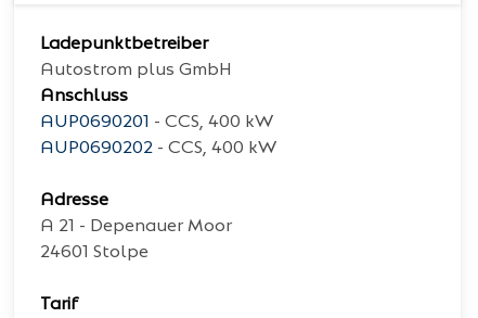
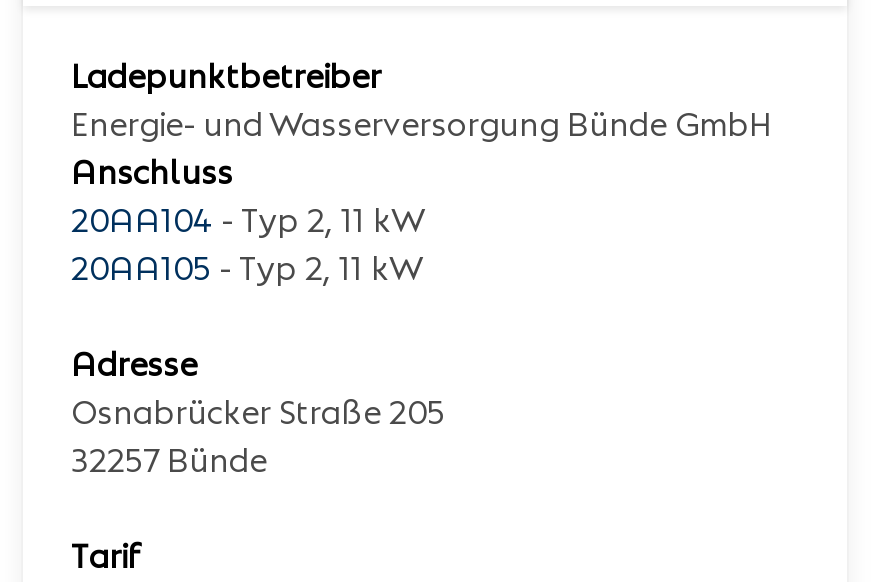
[40,59,232,78] Autostrom plus GmbH -> [71,107,773,141] Energie- und Wasserversorgung Bünde GmbH
[40,111,276,156] AUP0690201 - CCS, 400 kW | AUP0690202 - CCS, 400 kW -> [71,203,425,285] 20AA104 - Typ 2, 11 kW | 20AA105 - Typ 2, 11 kW
[40,216,232,260] A 21 - Depenauer Moor | 24601 Stolpe -> [71,395,445,477] Osnabrücker Straße 205 | 32257 Bünde

